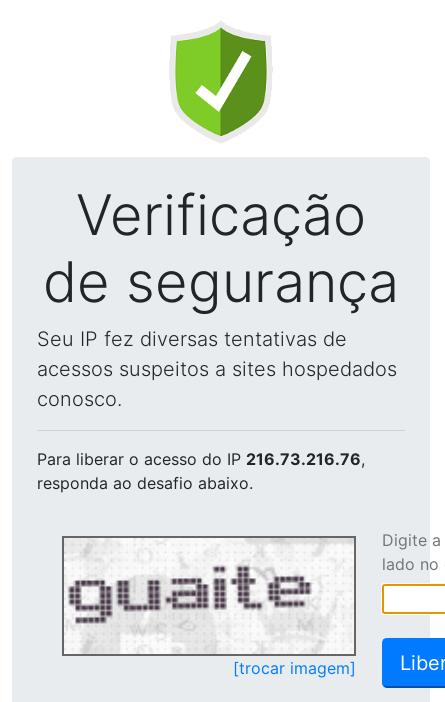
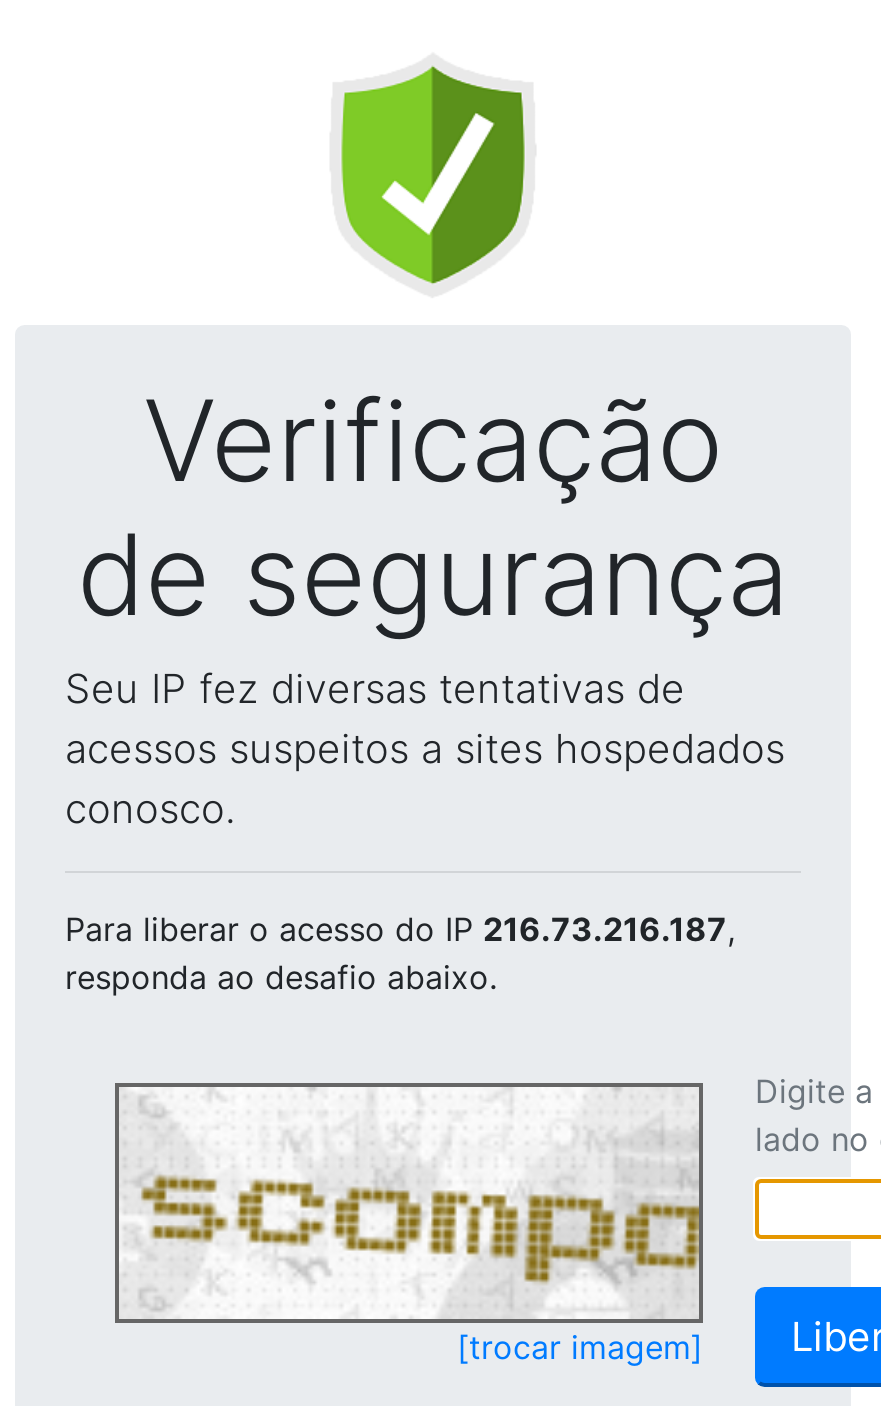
[37,449,365,469] Para liberar o acesso do IP 216.73.216.76, -> [65,909,735,949] Para liberar o acesso do IP 216.73.216.187,
[68,561,354,653] [image] -> [129,1131,701,1315] [image]

